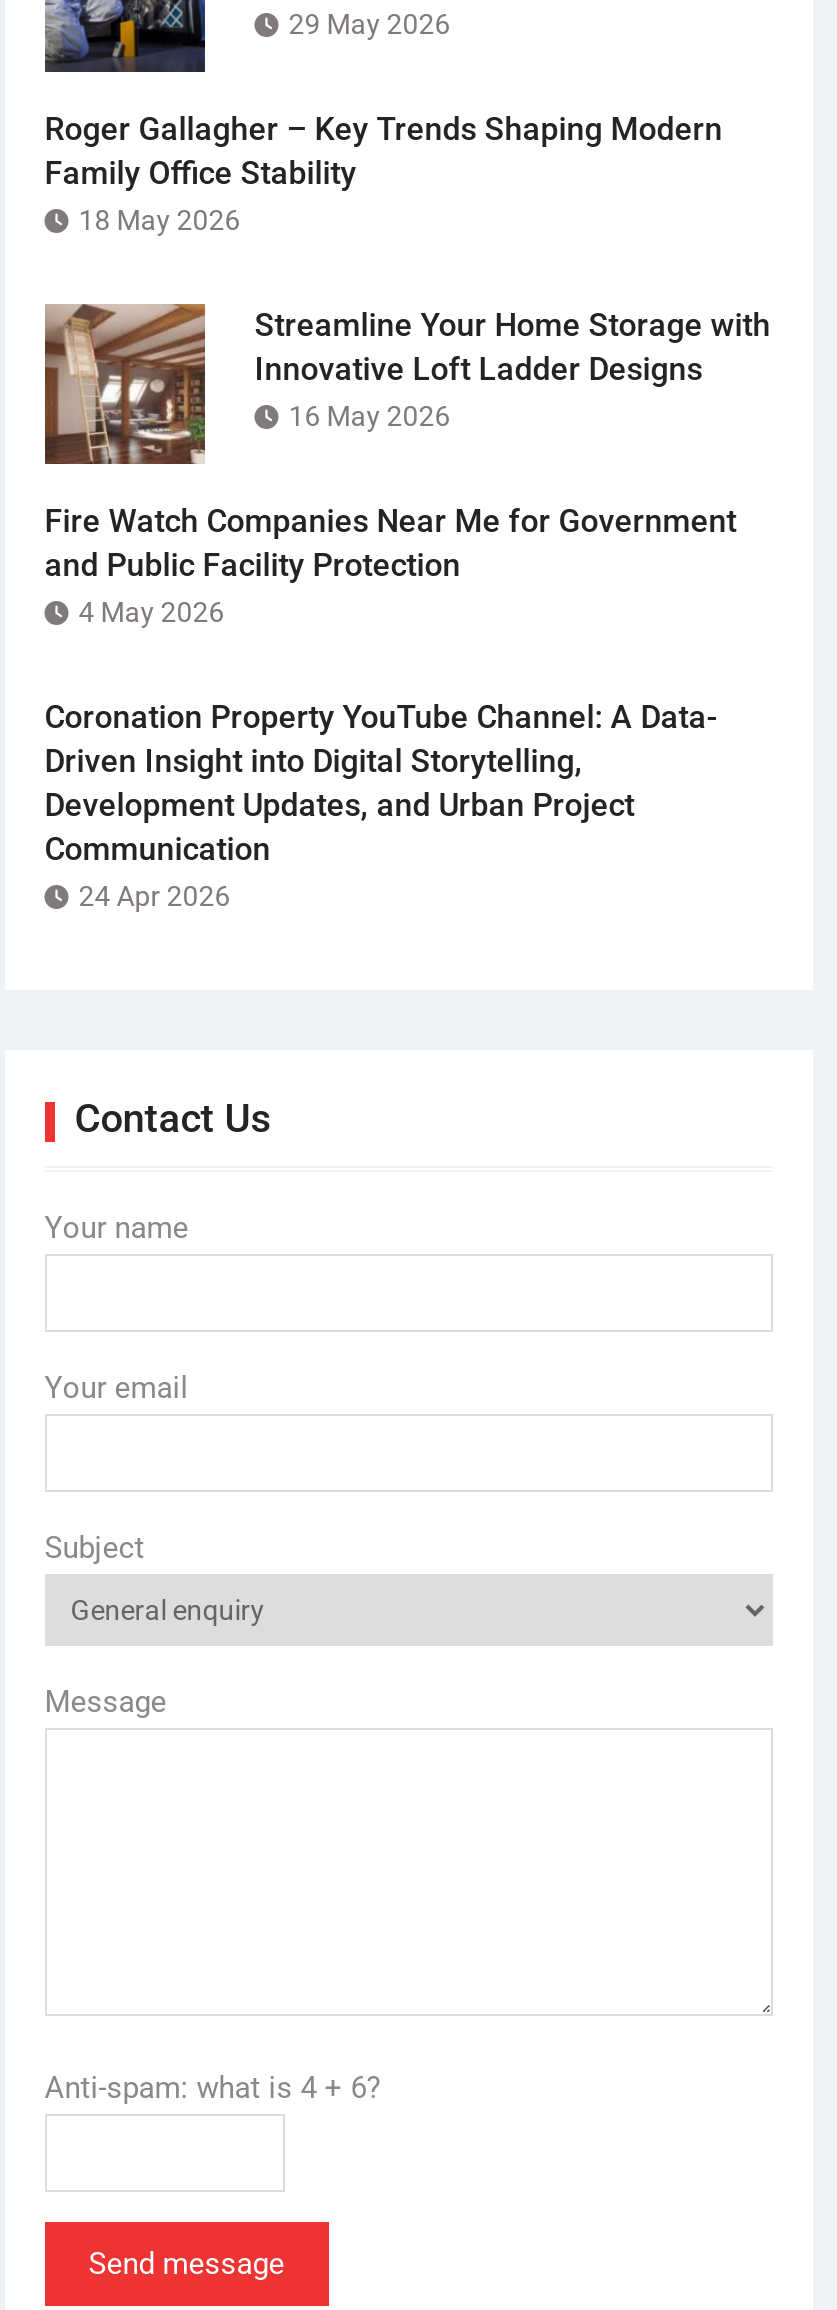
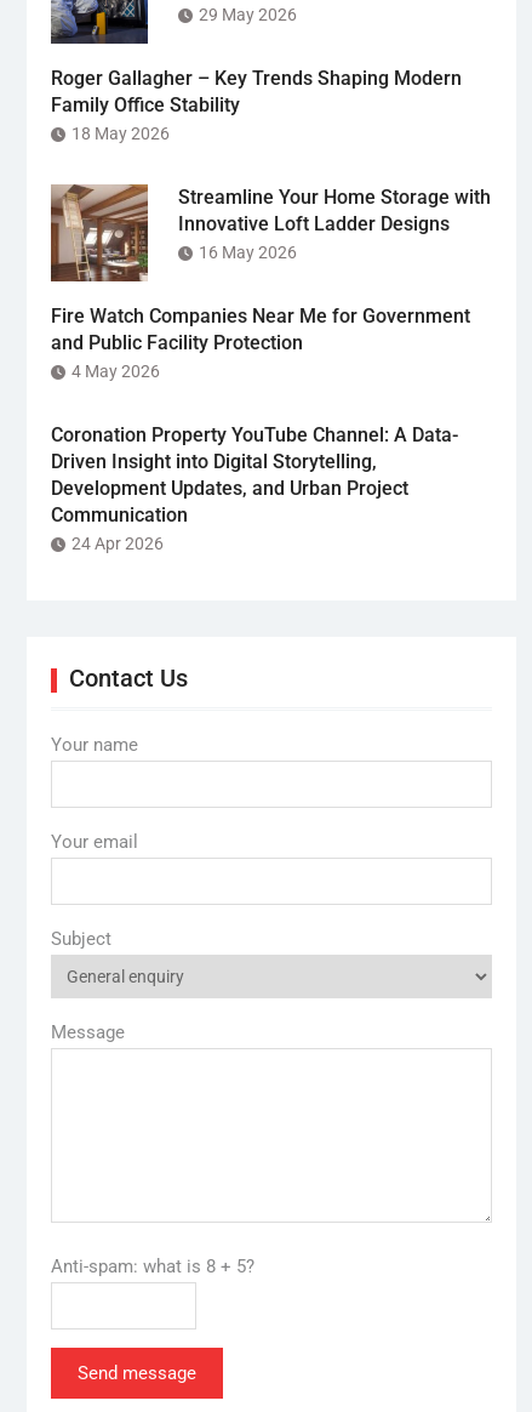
[44,2069,380,2105] Anti-spam: what is 4 + 6? -> [51,1255,254,1277] Anti-spam: what is 8 + 5?

